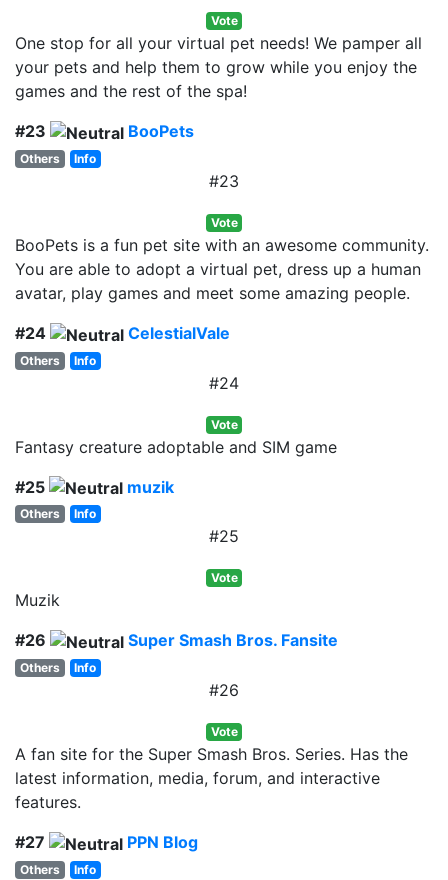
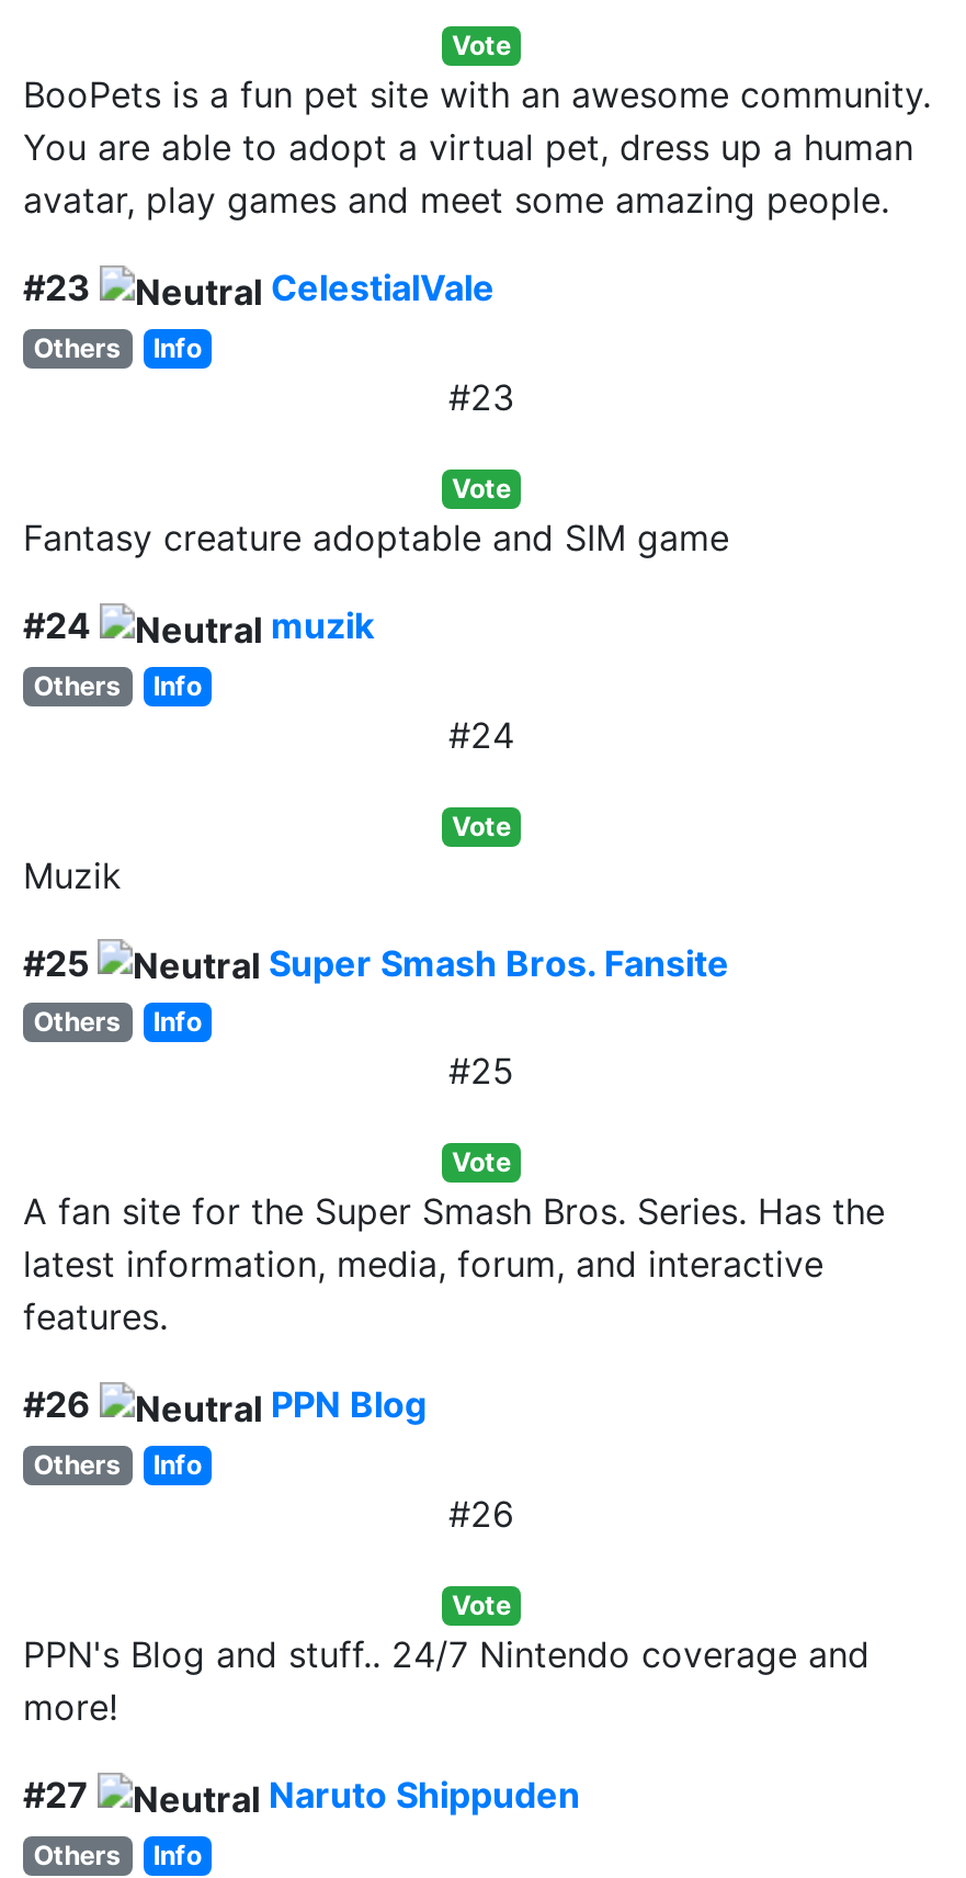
[15,33,422,101] One stop for all your virtual pet needs! We pamper all | your pets and help them to grow while you enjoy the | games and the rest of the spa! -> none
[128,121,194,141] BooPets -> none
moved [15,235,429,303] -> [23,73,931,222]: BooPets is a fun pet site with an awesome community. | You are able to adopt a virtual pet, dress up a human | avatar, play games and meet some amazing people.
moved [15,323,239,432] -> [23,603,514,842]: #24 | Others | Info | #24 | Vote
moved [128,323,230,343] -> [271,266,495,310]: CelestialVale
moved [15,437,337,457] -> [23,516,729,559]: Fantasy creature adoptable and SIM game
moved [15,477,239,585] -> [23,941,514,1179]: #25 | Others | Info | #25 | Vote
moved [127,477,174,497] -> [271,603,374,647]: muzik
moved [15,590,60,610] -> [23,853,122,897]: Muzik
moved [128,630,338,650] -> [269,941,729,984]: Super Smash Bros. Fansite
moved [15,744,408,812] -> [23,1190,885,1339]: A fan site for the Super Smash Bros. Series. Has the | latest information, media, forum, and interactive | features.
none -> [23,1632,870,1729] PPN's Blog and stuff.. 24/7 Nintendo coverage and | more!
moved [127,832,198,852] -> [271,1383,427,1427]: PPN Blog
none -> [269,1772,580,1816] Naruto Shippuden

